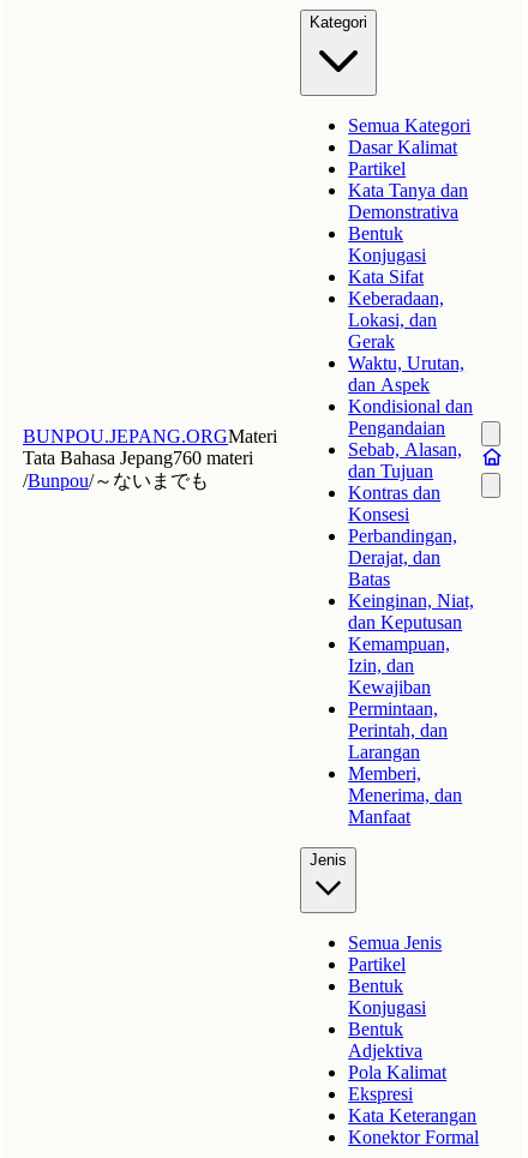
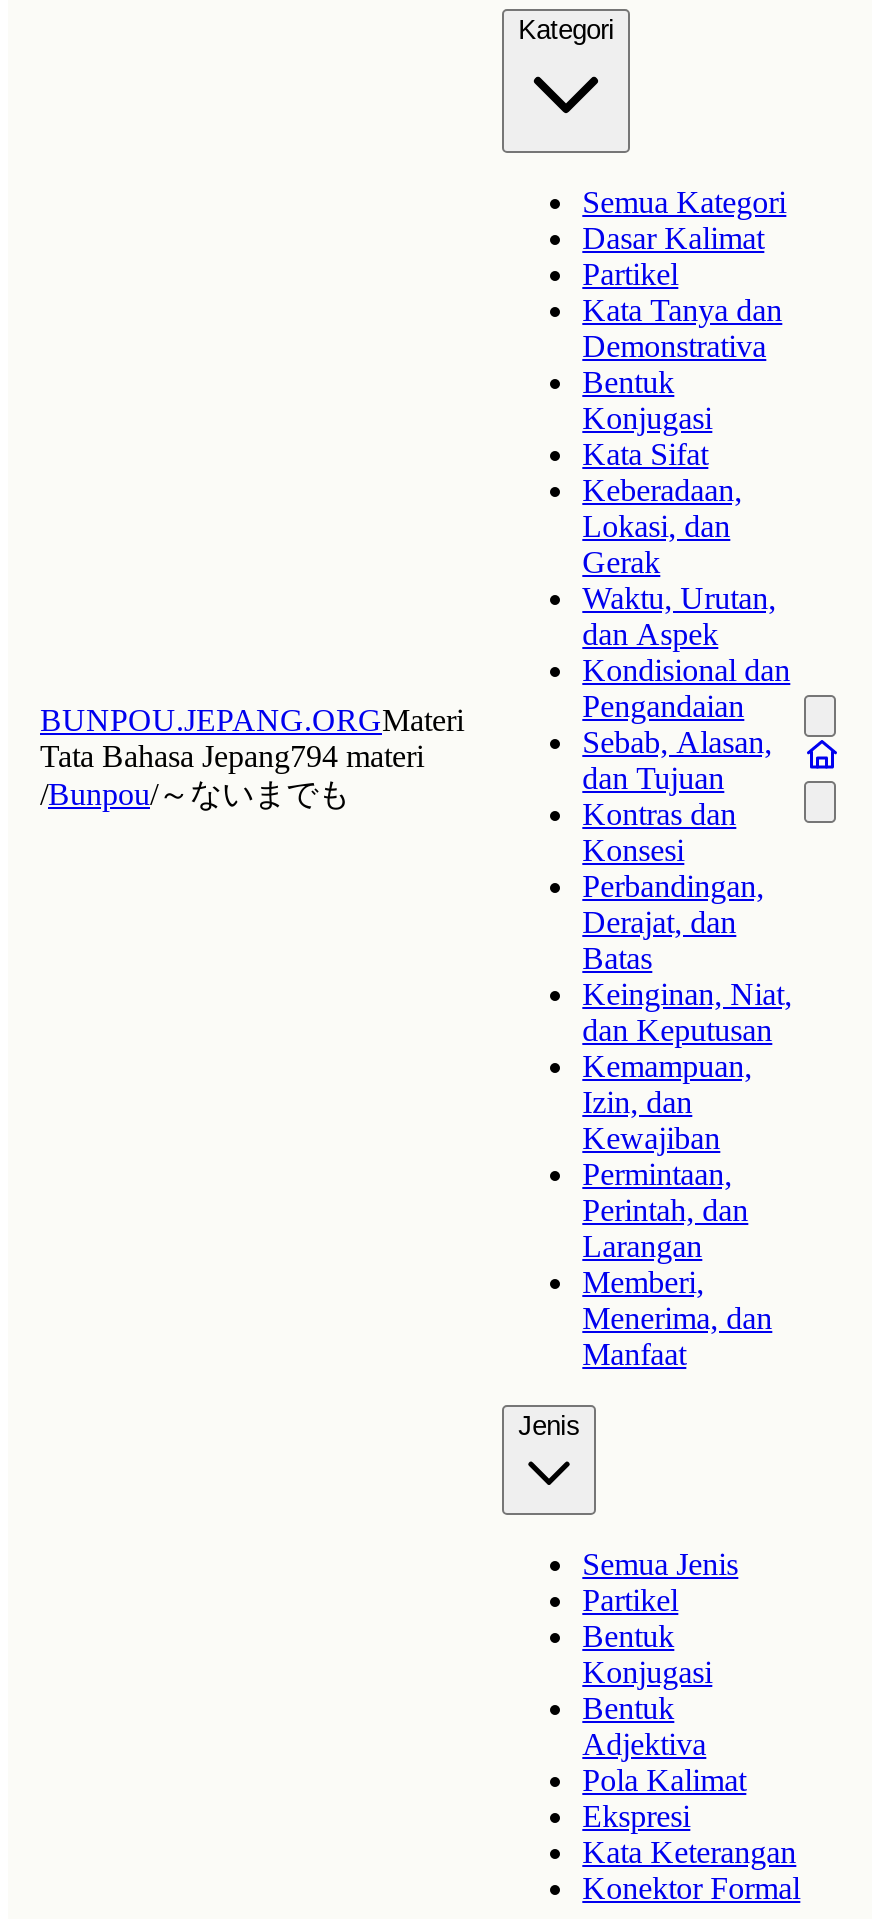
[23,447,253,468] Tata Bahasa Jepang760 materi -> [40,739,424,773] Tata Bahasa Jepang794 materi

